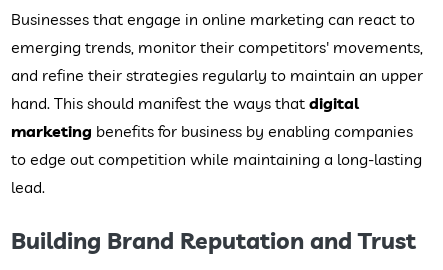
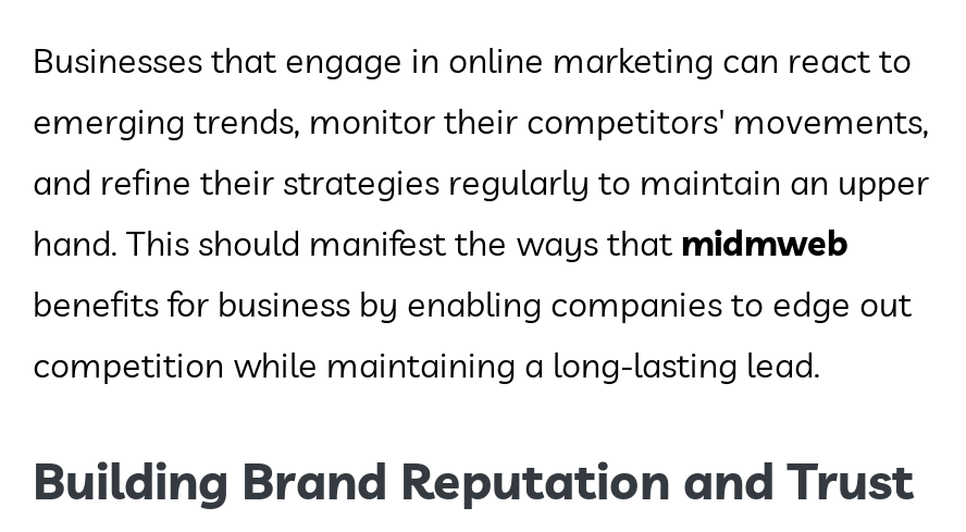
[11,93,422,197] hand. This should manifest the ways that digital | marketing benefits for business by enabling companies | to edge out competition while maintaining a long-lasting | lead. -> [33,221,912,386] hand. This should manifest the ways that midmweb | benefits for business by enabling companies to edge out | competition while maintaining a long-lasting lead.

